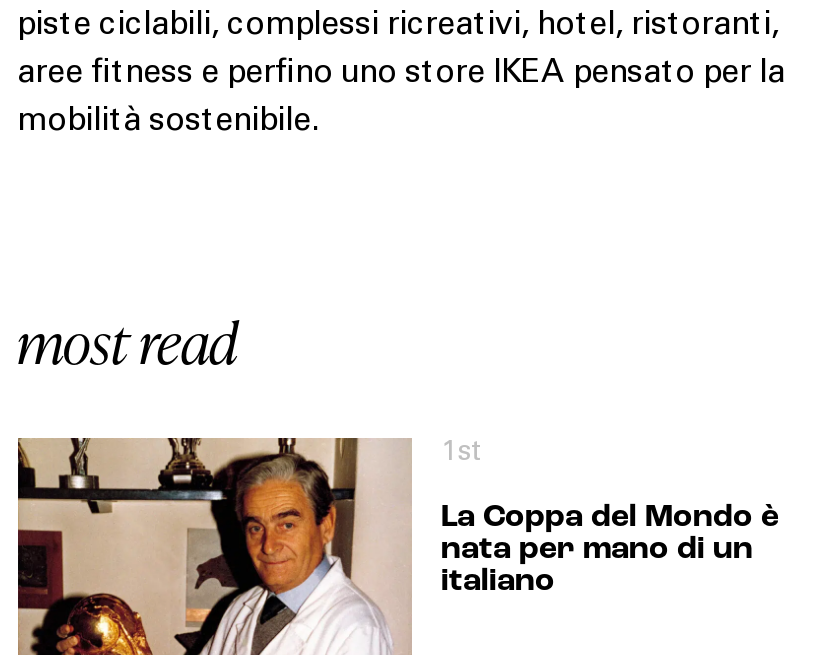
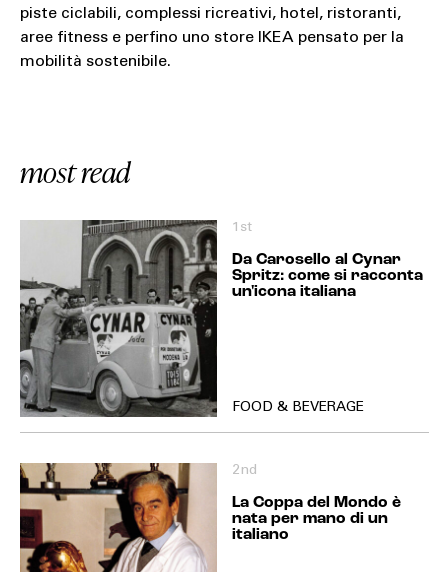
none -> [19,219,422,418] [image] | Da Carosello al Cynar | Spritz: come si racconta | un'icona italiana
none -> [231,401,363,415] FOOD & BEVERAGE
none -> [231,464,256,478] 2nd

